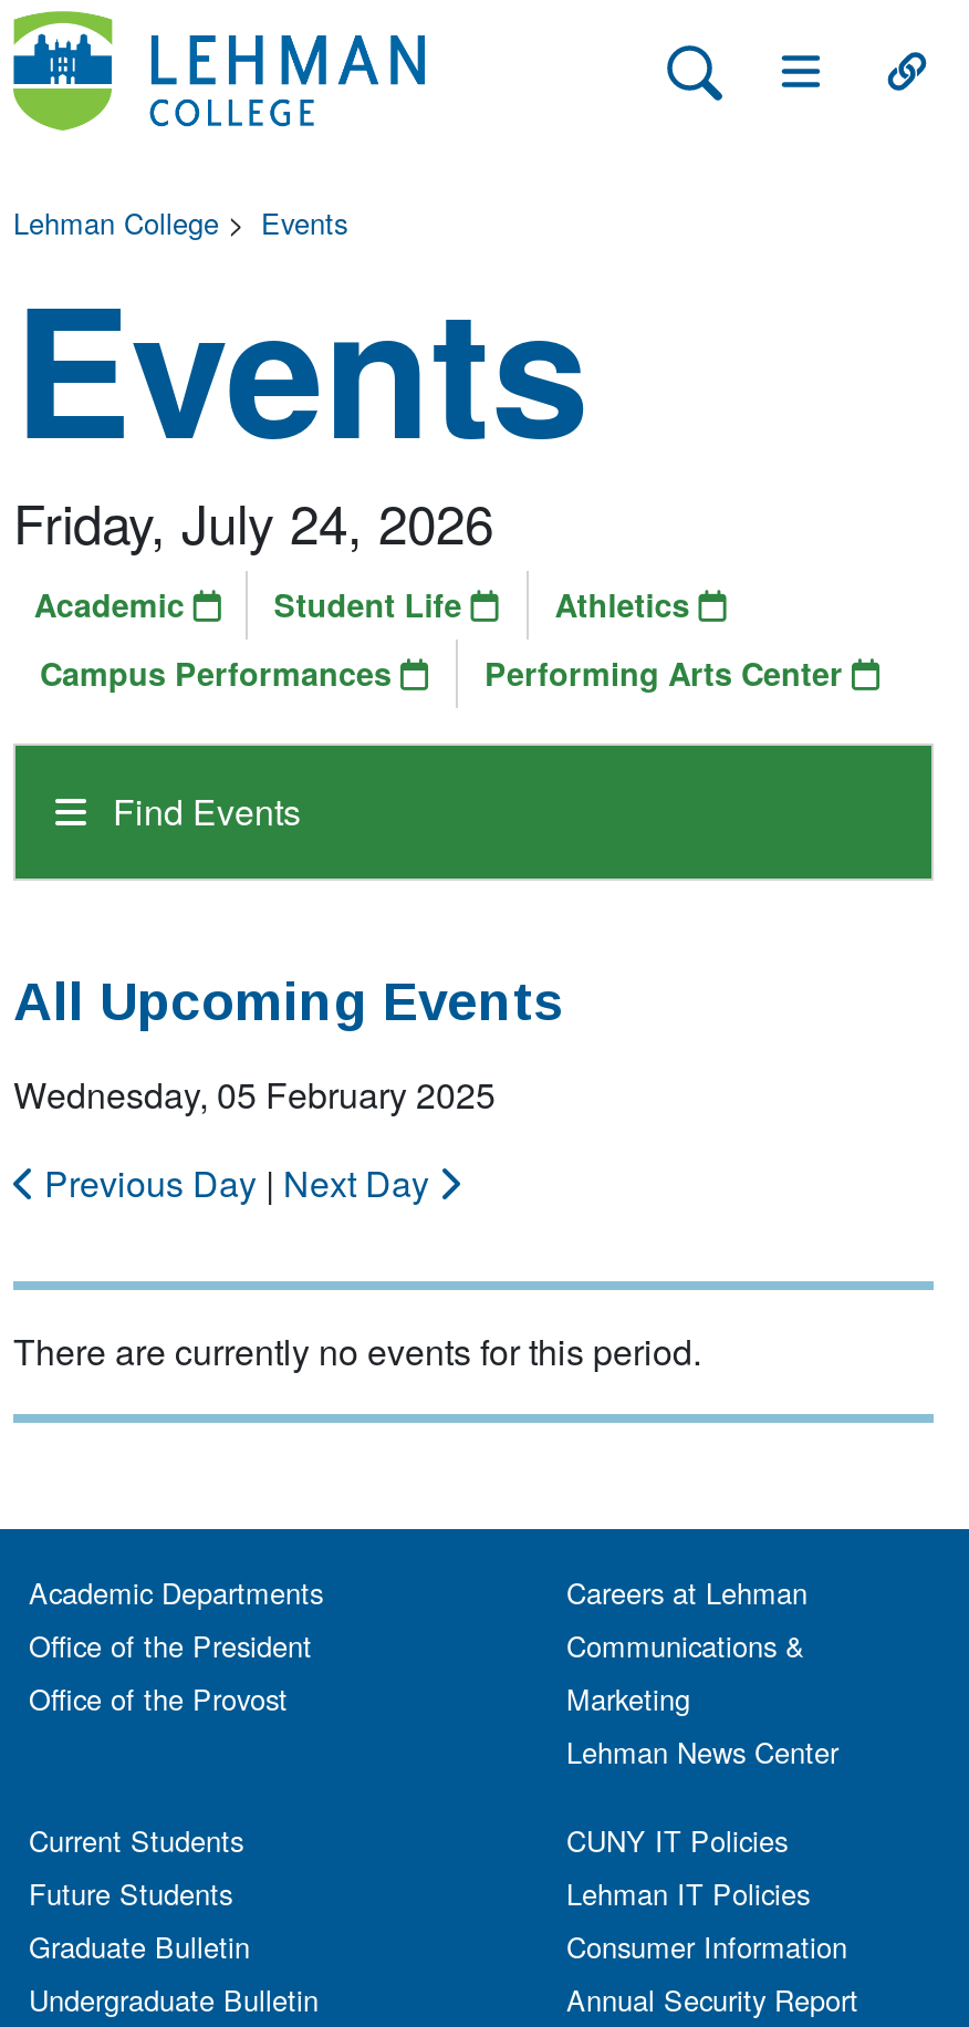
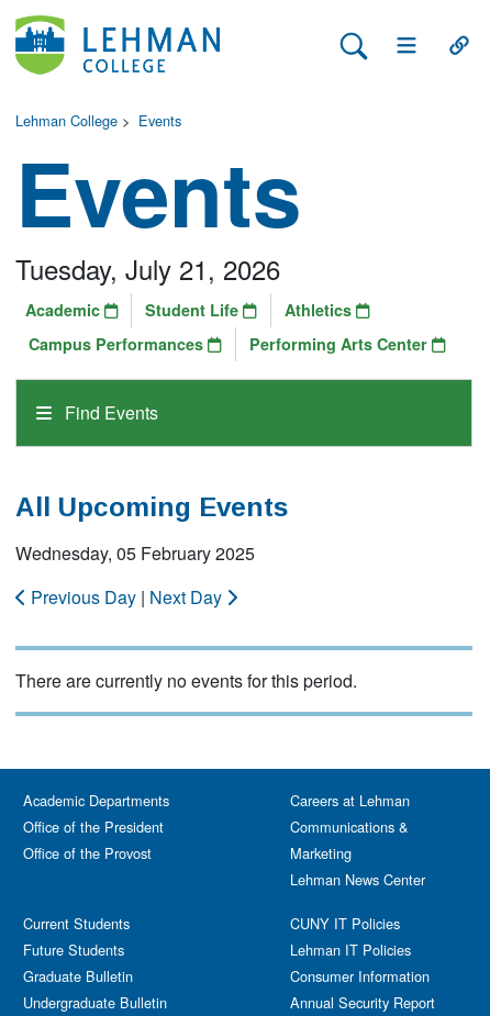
[13,482,493,560] Friday, July 24, 2026 -> [15,249,280,288] Tuesday, July 21, 2026

